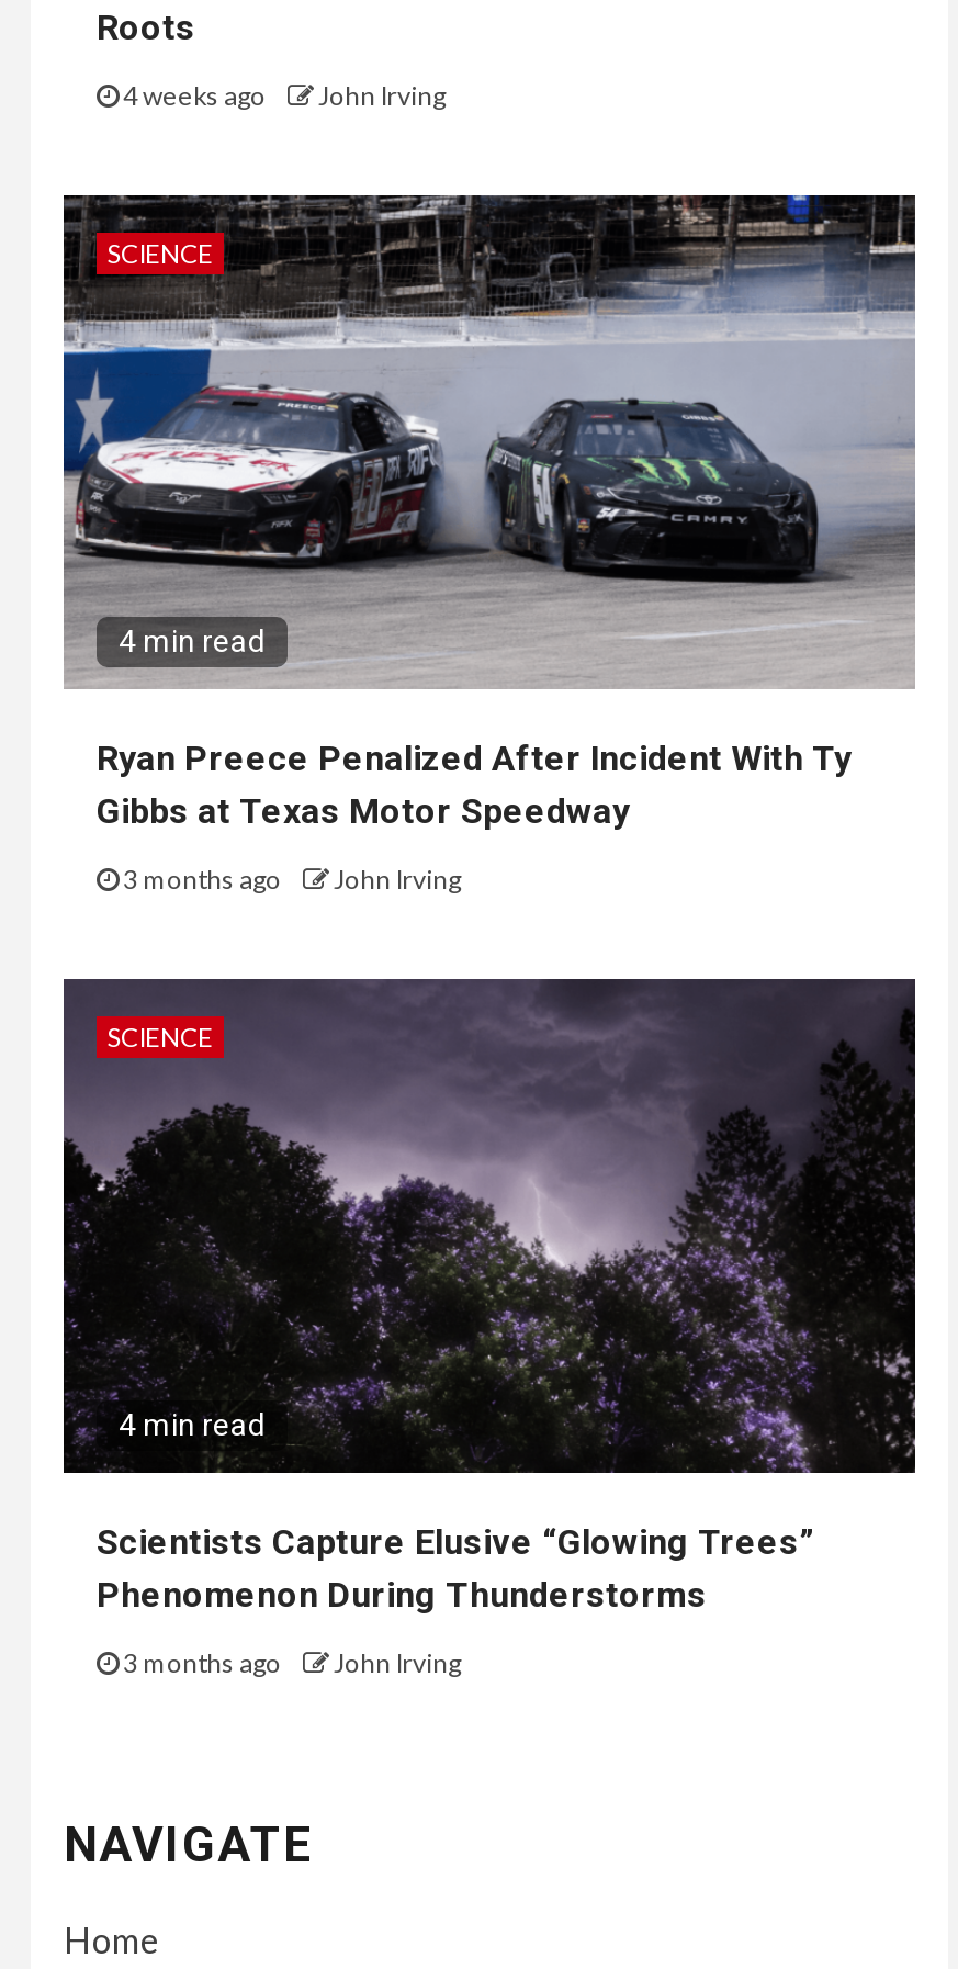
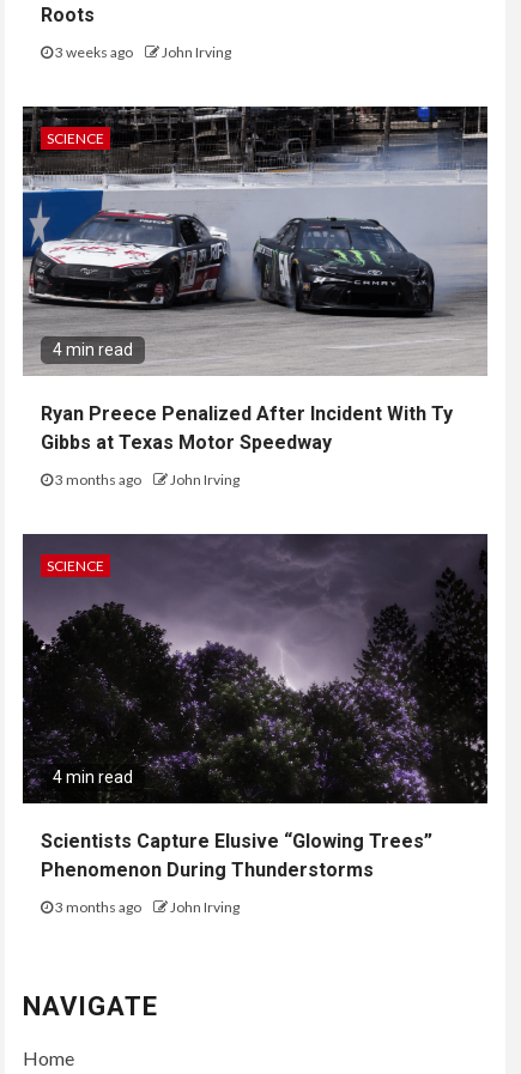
[119,80,446,113] 4 weeks ago John Irving -> [53,43,231,61] 3 weeks ago John Irving

